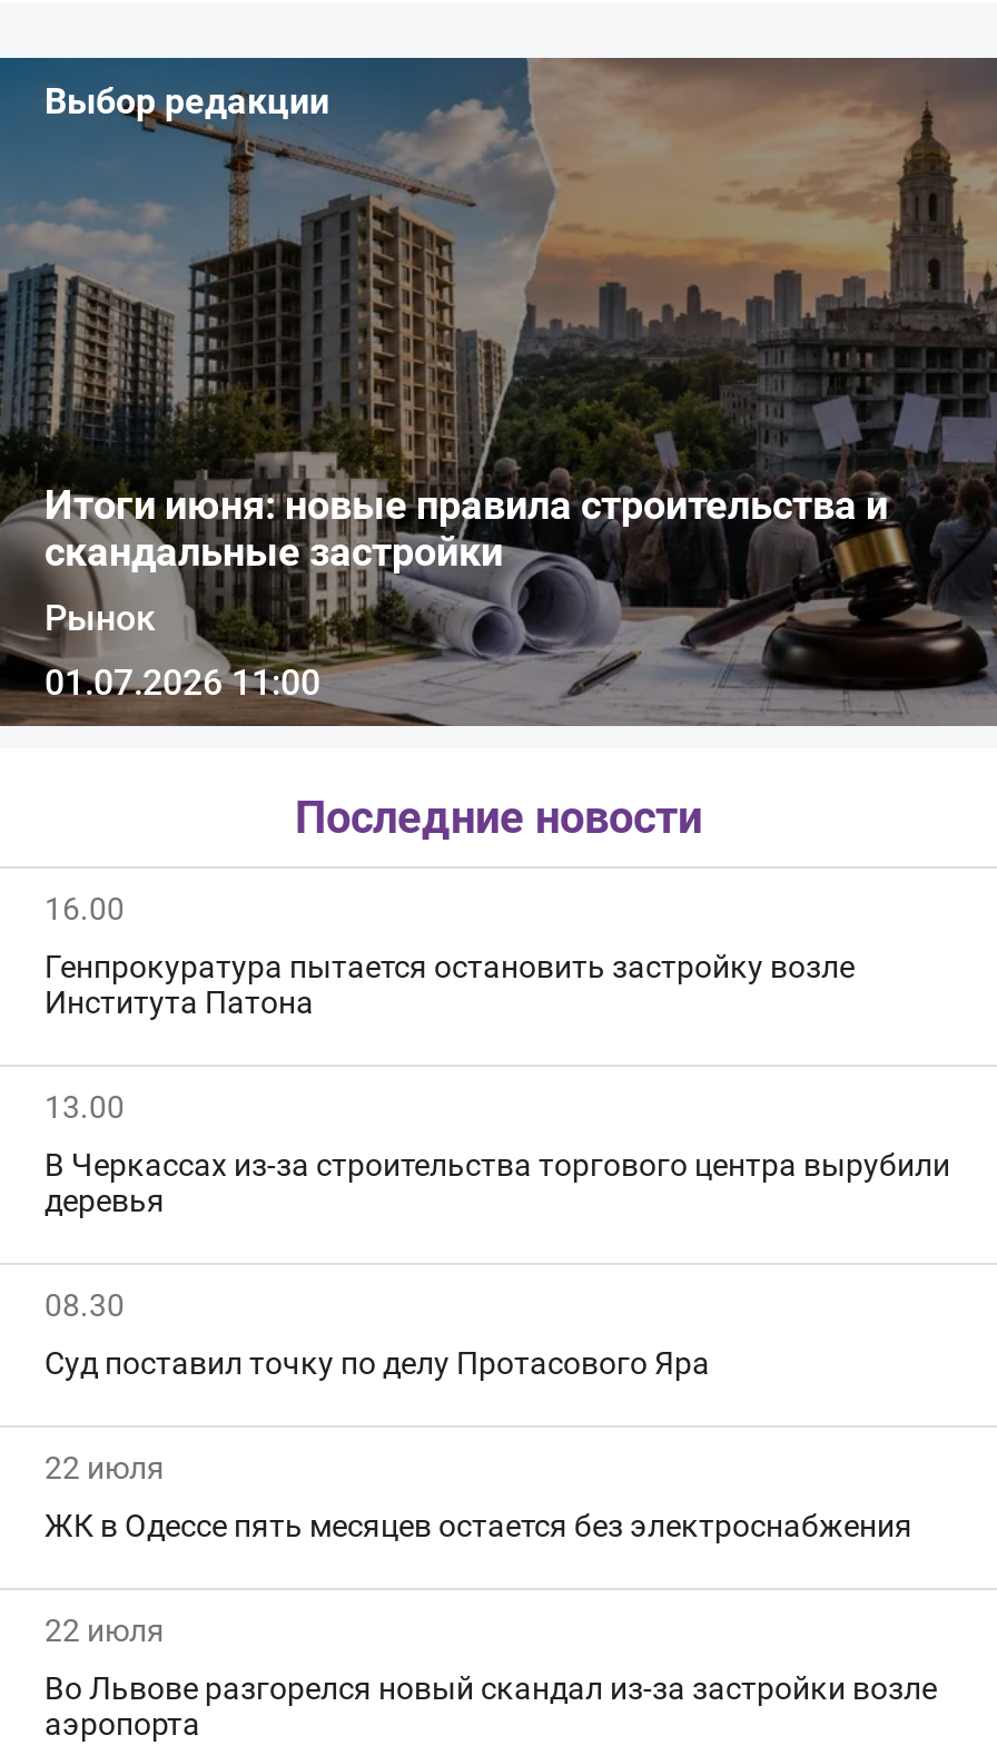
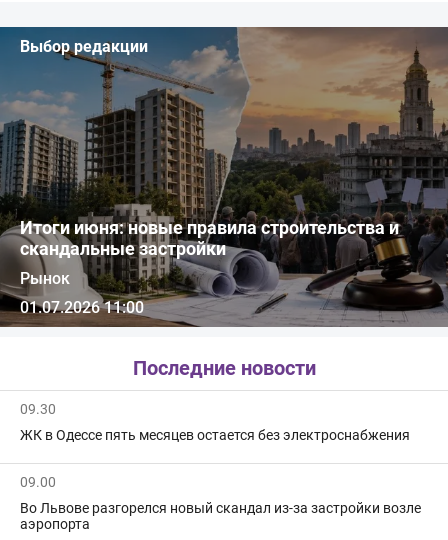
[45,890,950,1485] 16.00 | Генпрокуратура пытается остановить застройку возле | Института Патона | 13.00 | В Черкассах из-за строительства торгового центра вырубили | деревья | 08.30 | Суд поставил точку по делу Протасового Яра | 22 июля -> [20,401,56,417] 09.30
[45,1612,165,1648] 22 июля -> [20,474,56,490] 09.00

